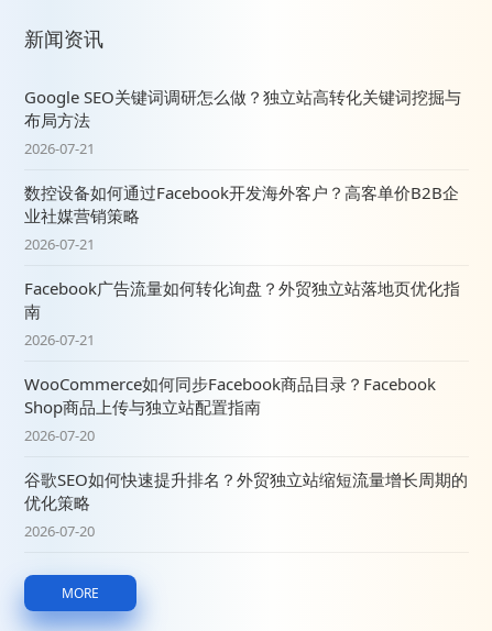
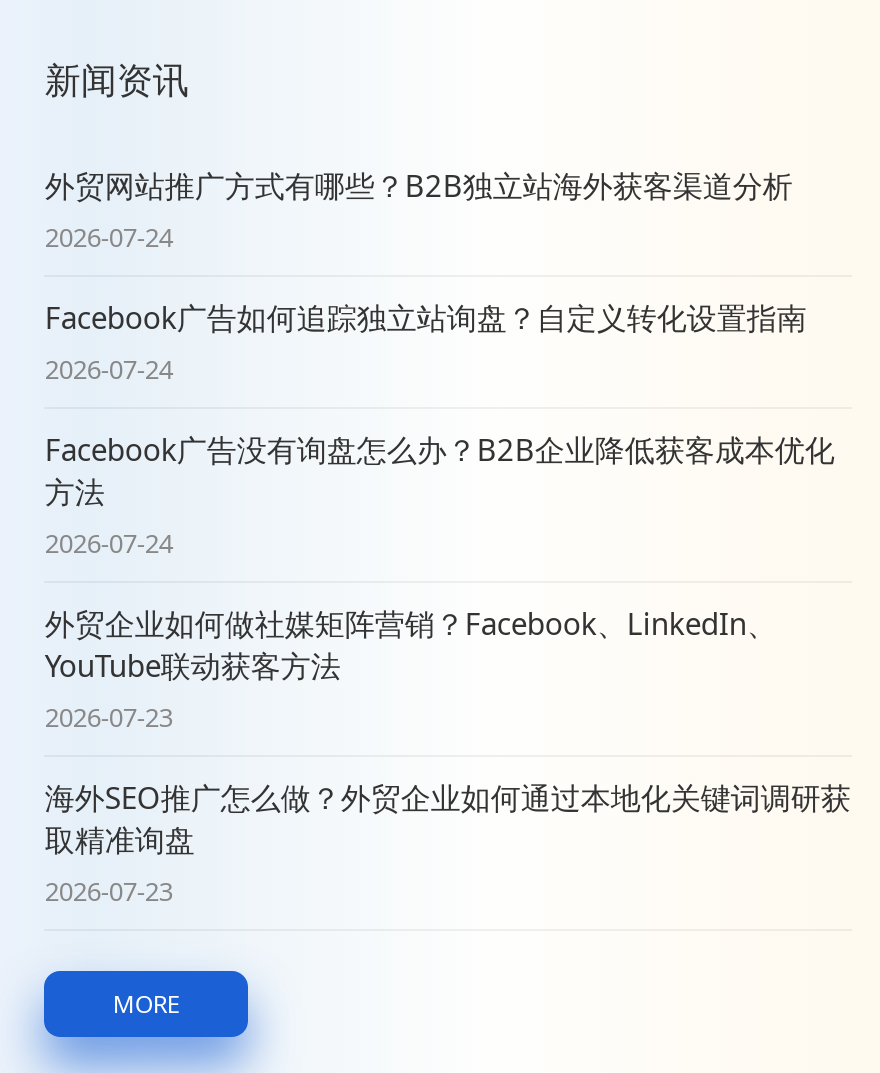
[25,86,462,159] Google SEO关键词调研怎么做？独立站高转化关键词挖掘与 | 布局方法 | 2026-07-21 -> [45,165,793,255] 外贸网站推广方式有哪些？B2B独立站海外获客渠道分析 | 2026-07-24
[25,182,459,254] 数控设备如何通过Facebook开发海外客户？高客单价B2B企 | 业社媒营销策略 | 2026-07-21 -> [45,297,807,387] Facebook广告如何追踪独立站询盘？自定义转化设置指南 | 2026-07-24
[25,277,461,350] Facebook广告流量如何转化询盘？外贸独立站落地页优化指 | 南 | 2026-07-21 -> [45,429,835,561] Facebook广告没有询盘怎么办？B2B企业降低获客成本优化 | 方法 | 2026-07-24
[25,373,436,445] WooCommerce如何同步Facebook商品目录？Facebook | Shop商品上传与独立站配置指南 | 2026-07-20 -> [45,603,777,735] 外贸企业如何做社媒矩阵营销？Facebook、LinkedIn、 | YouTube联动获客方法 | 2026-07-23
[25,469,468,541] 谷歌SEO如何快速提升排名？外贸独立站缩短流量增长周期的 | 优化策略 | 2026-07-20 -> [45,777,851,909] 海外SEO推广怎么做？外贸企业如何通过本地化关键词调研获 | 取精准询盘 | 2026-07-23

